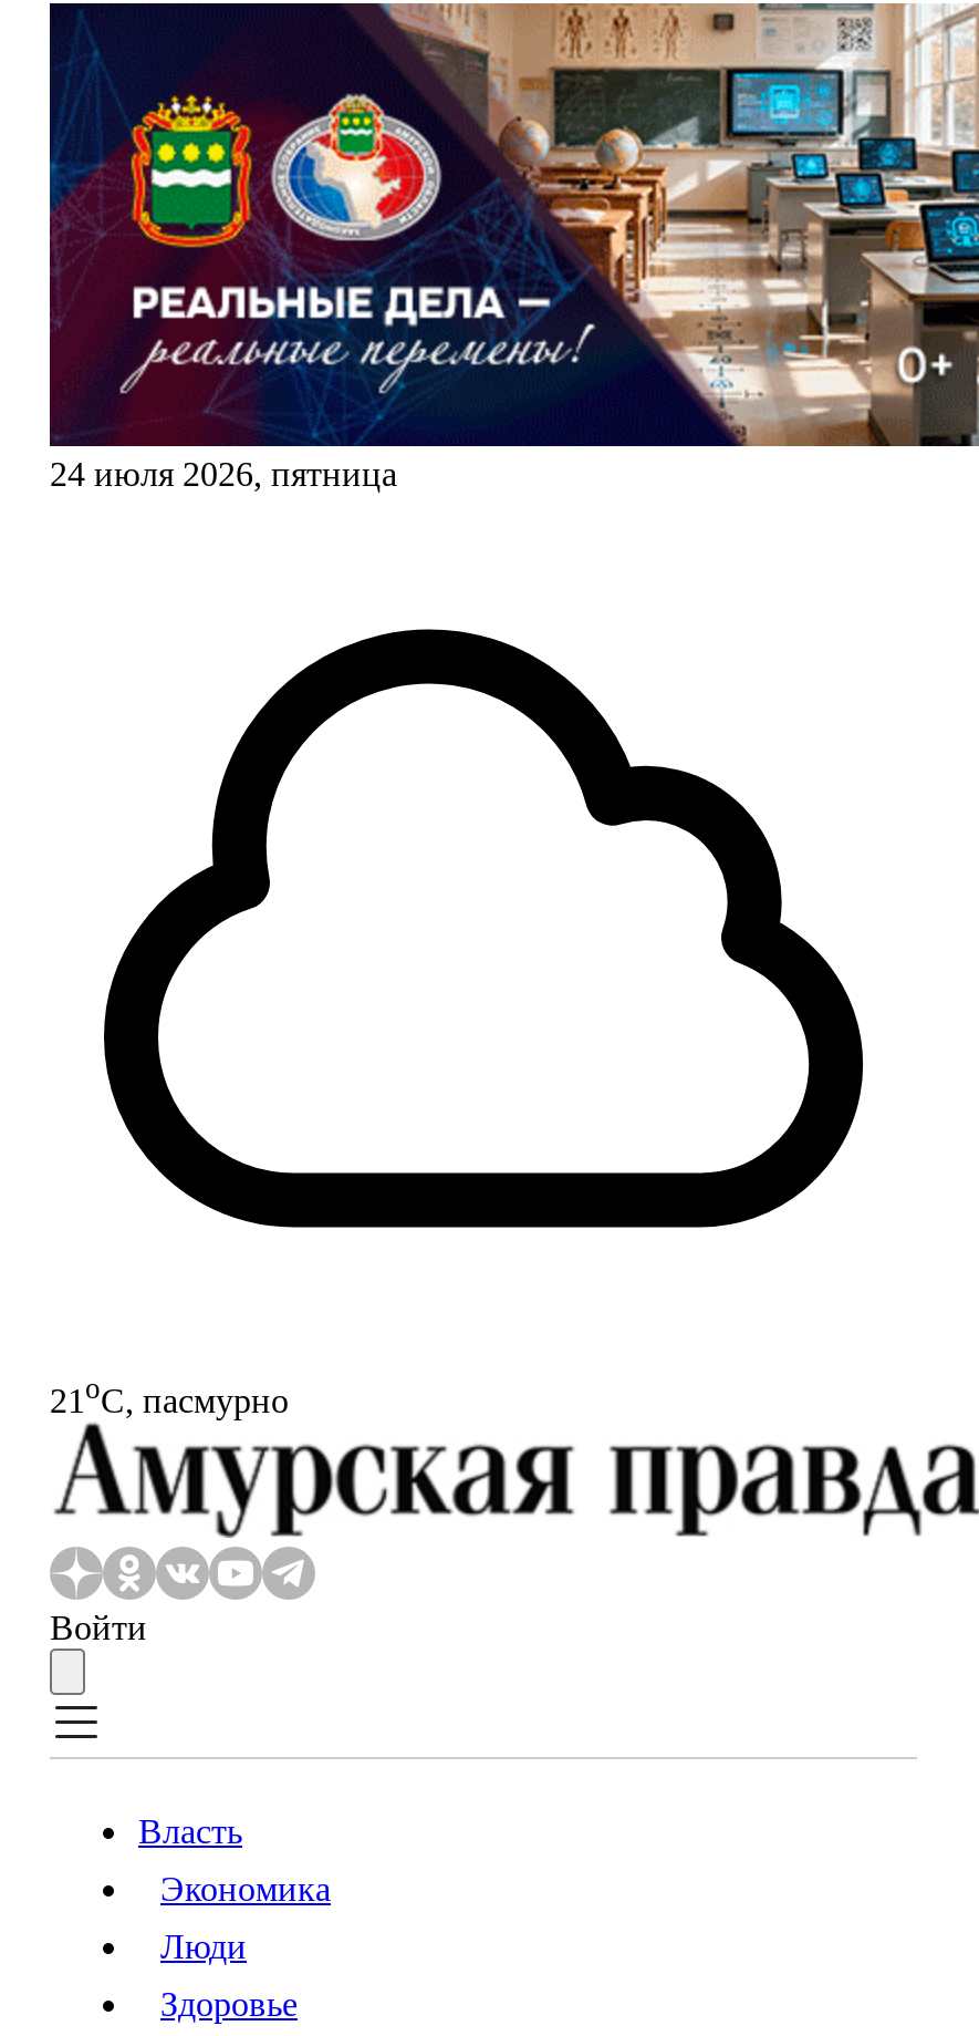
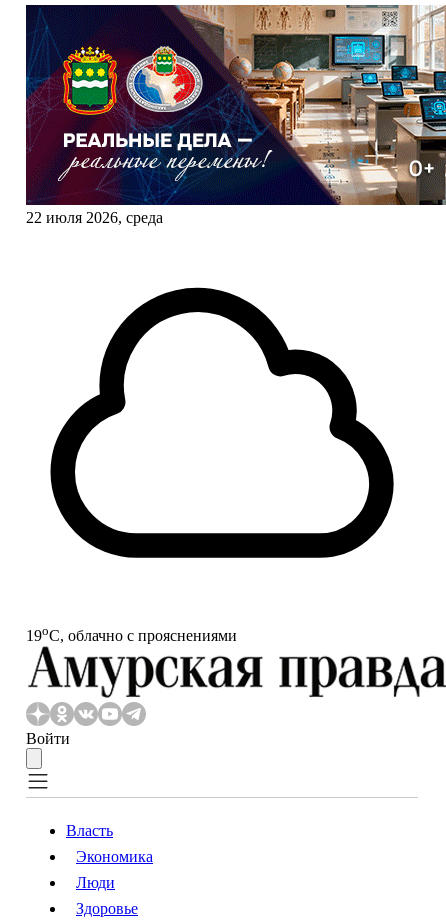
[50,455,397,493] 24 июля 2026, пятница -> [26,209,163,226] 22 июля 2026, среда
[50,1372,289,1419] 21oС, пасмурно -> [26,623,237,644] 19oС, облачно с прояснениями

